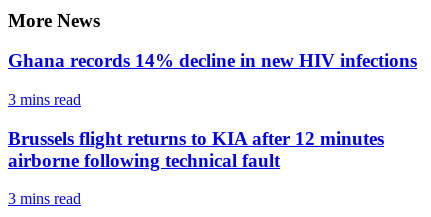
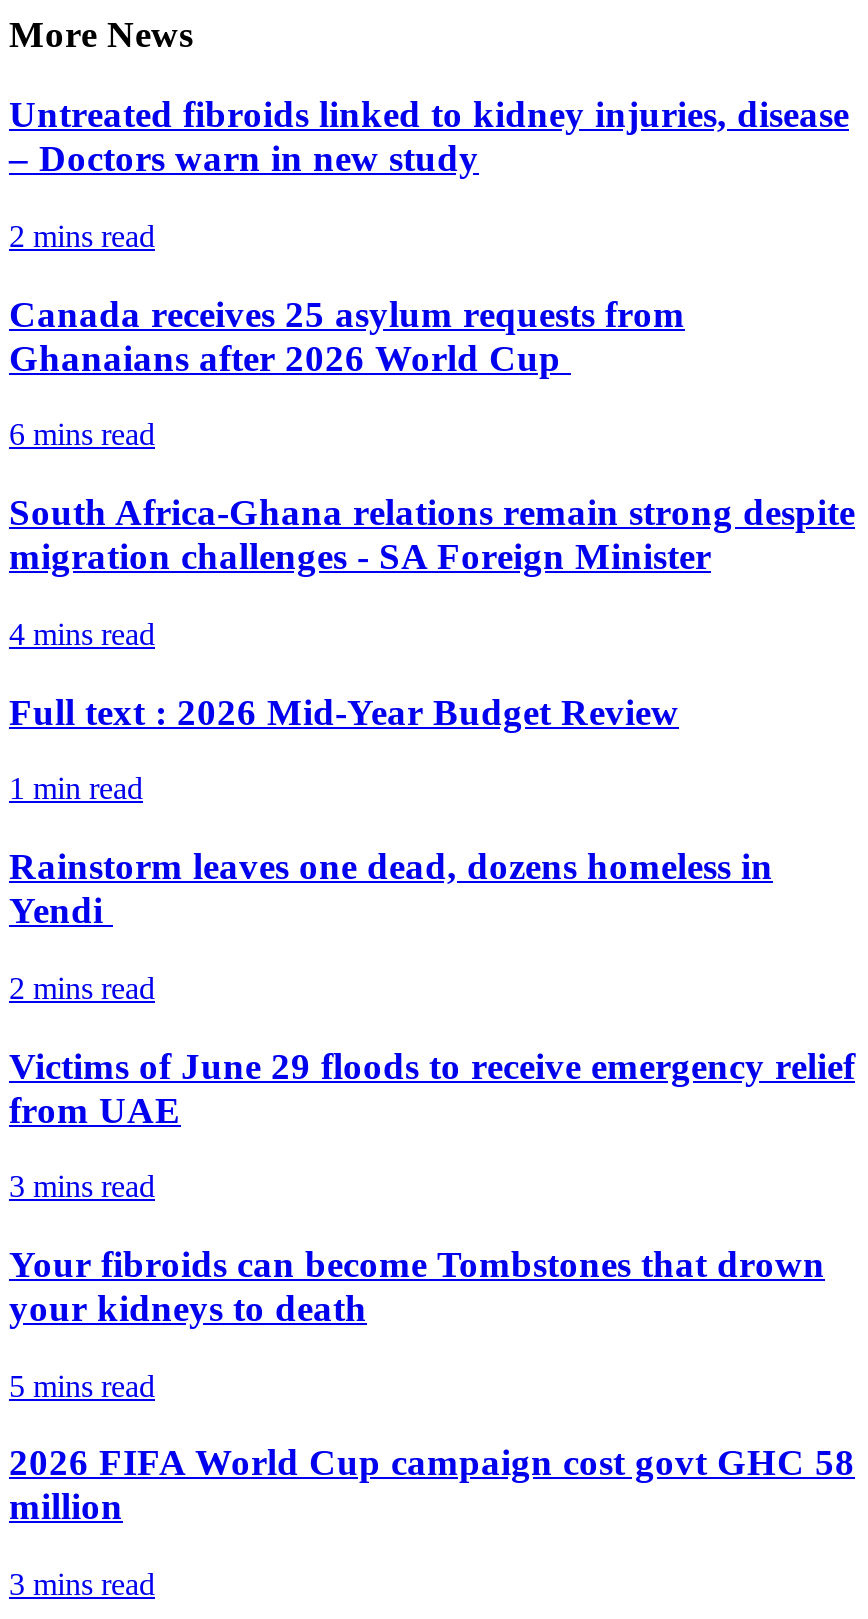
[8,50,417,71] Ghana records 14% decline in new HIV infections -> [9,94,855,1130] Untreated fibroids linked to kidney injuries, disease | – Doctors warn in new study | 2 mins read | Canada receives 25 asylum requests from | Ghanaians after 2026 World Cup | 6 mins read | South Africa-Ghana relations remain strong despite | migration challenges - SA Foreign Minister | 4 mins read | Full text : 2026 Mid-Year Budget Review | 1 min read | Rainstorm leaves one dead, dozens homeless in | Yendi | 2 mins read | Victims of June 29 floods to receive emergency relief | from UAE
[8,128,384,171] Brussels flight returns to KIA after 12 minutes | airborne following technical fault -> [9,1243,855,1528] Your fibroids can become Tombstones that drown | your kidneys to death | 5 mins read | 2026 FIFA World Cup campaign cost govt GHC 58 | million

